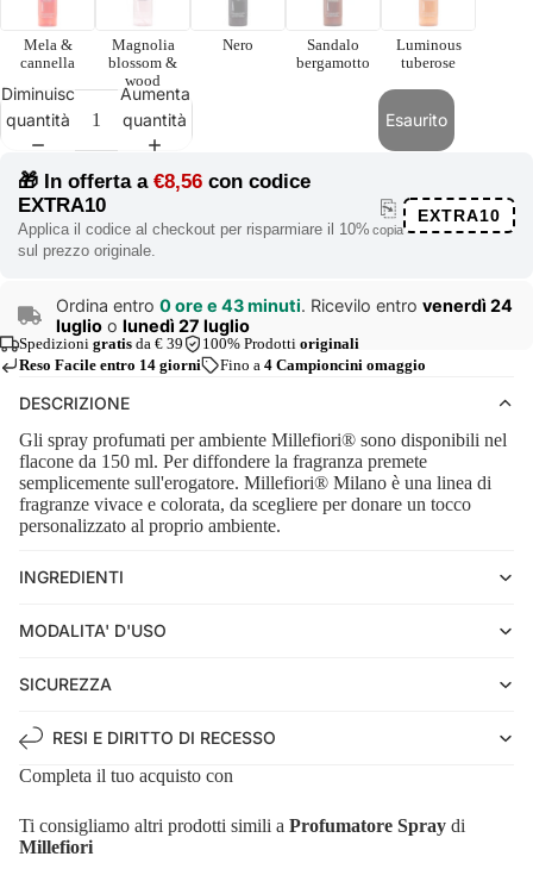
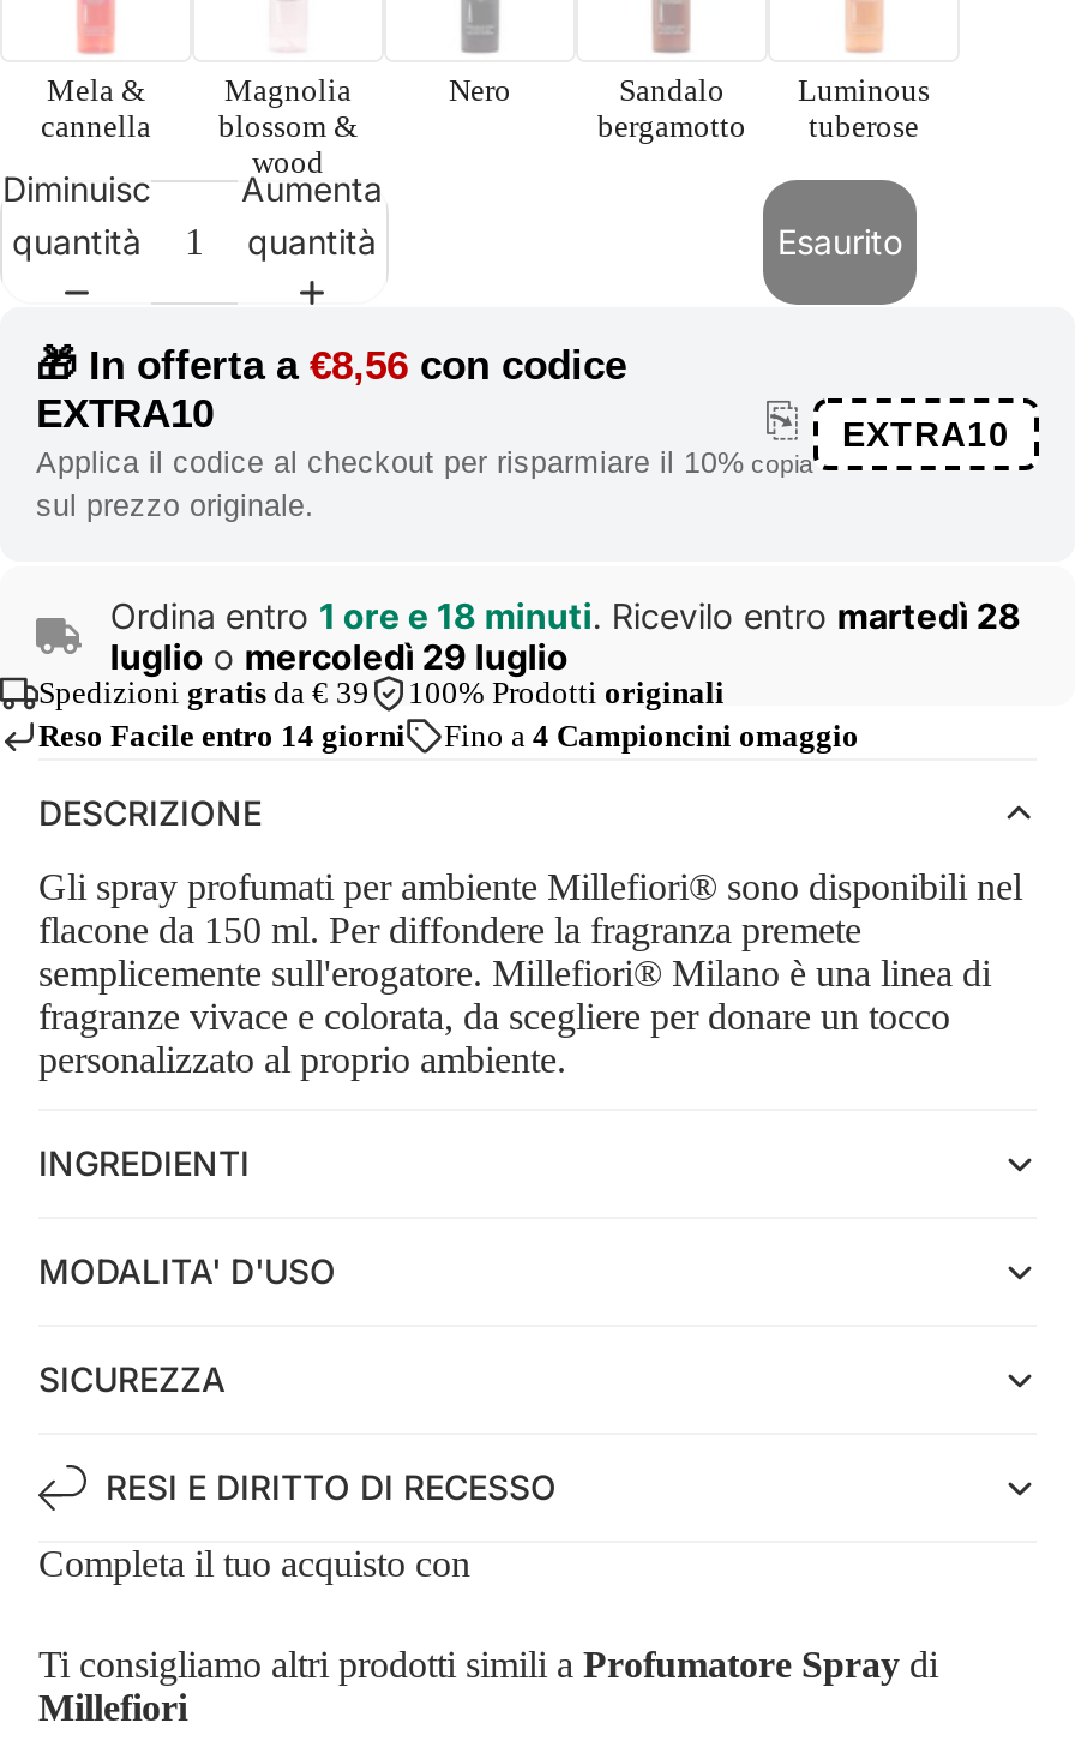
[56,295,512,316] Ordina entro 0 ore e 43 minuti. Ricevilo entro venerdì 24 -> [110,596,1022,636] Ordina entro 1 ore e 18 minuti. Ricevilo entro martedì 28
[56,316,249,336] luglio o lunedì 27 luglio -> [110,636,568,677] luglio o mercoledì 29 luglio

